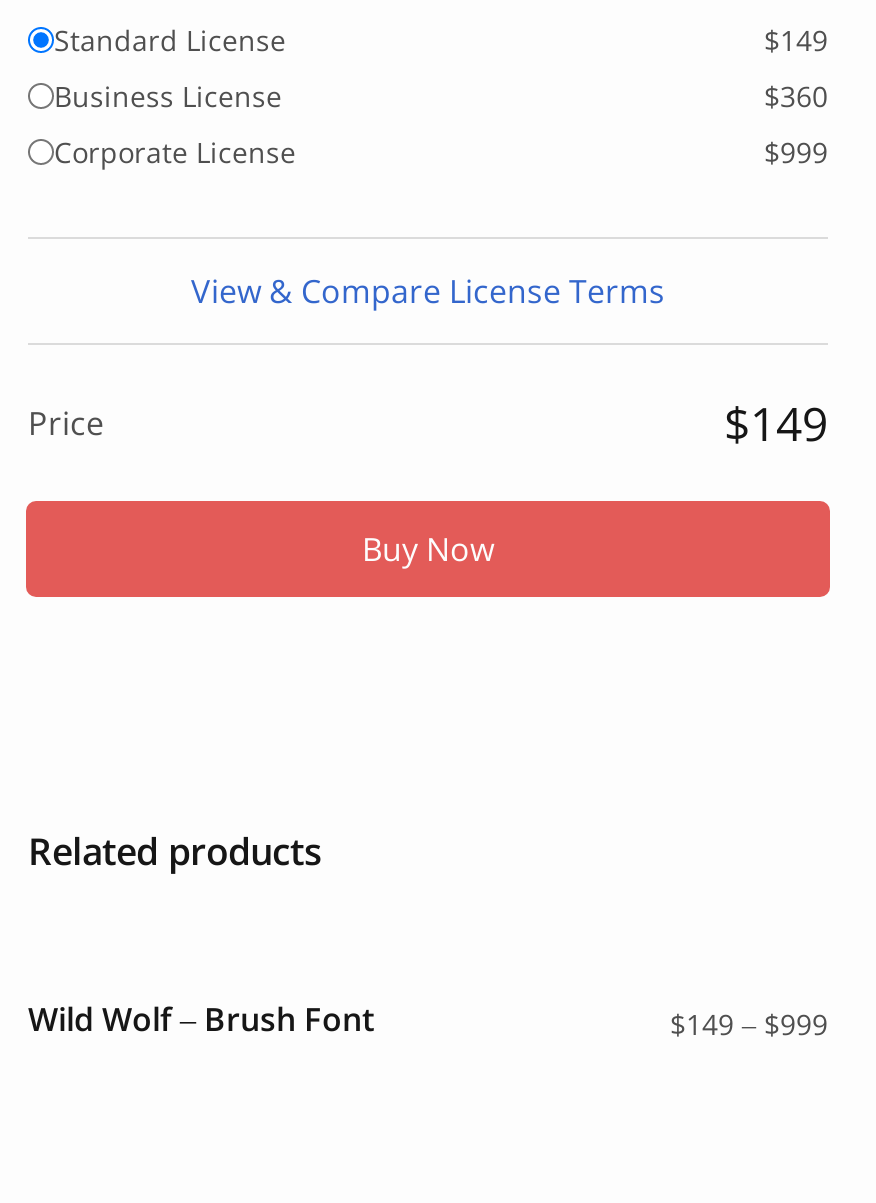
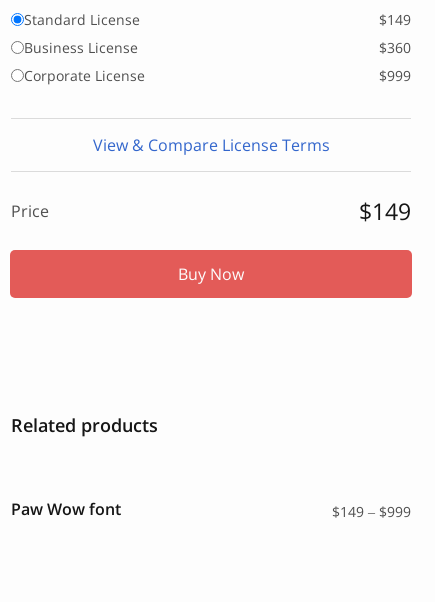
[28,996,374,1040] Wild Wolf – Brush Font -> [11,497,121,519] Paw Wow font

